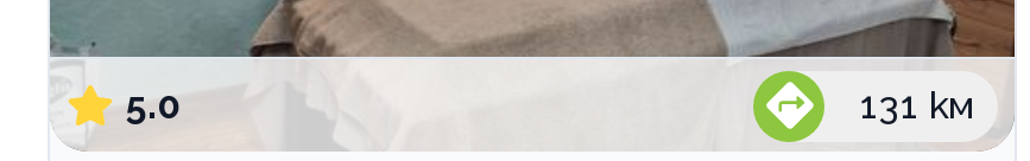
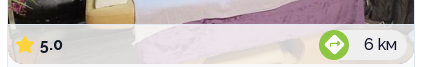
[860,82,974,127] 131 км -> [364,34,397,53] 6 км

